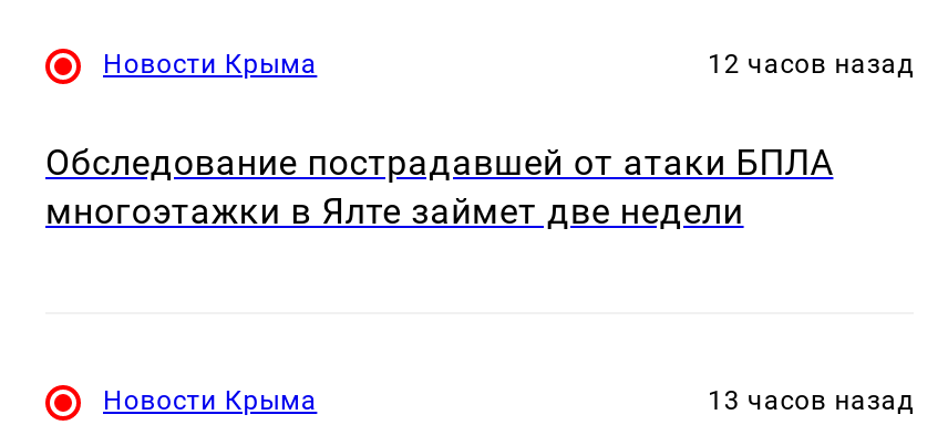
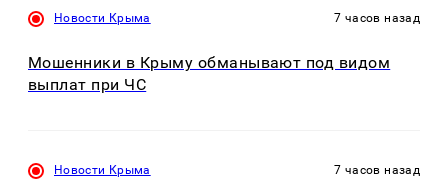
[708,49,914,80] 12 часов назад -> [334,11,420,25] 7 часов назад
[45,142,833,233] Обследование пострадавшей от атаки БПЛА | многоэтажки в Ялте займет две недели -> [28,53,390,94] Мошенники в Крыму обманывают под видом | выплат при ЧС
[708,384,914,415] 13 часов назад -> [334,163,420,177] 7 часов назад

